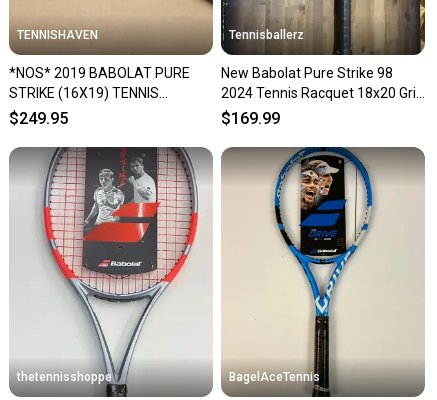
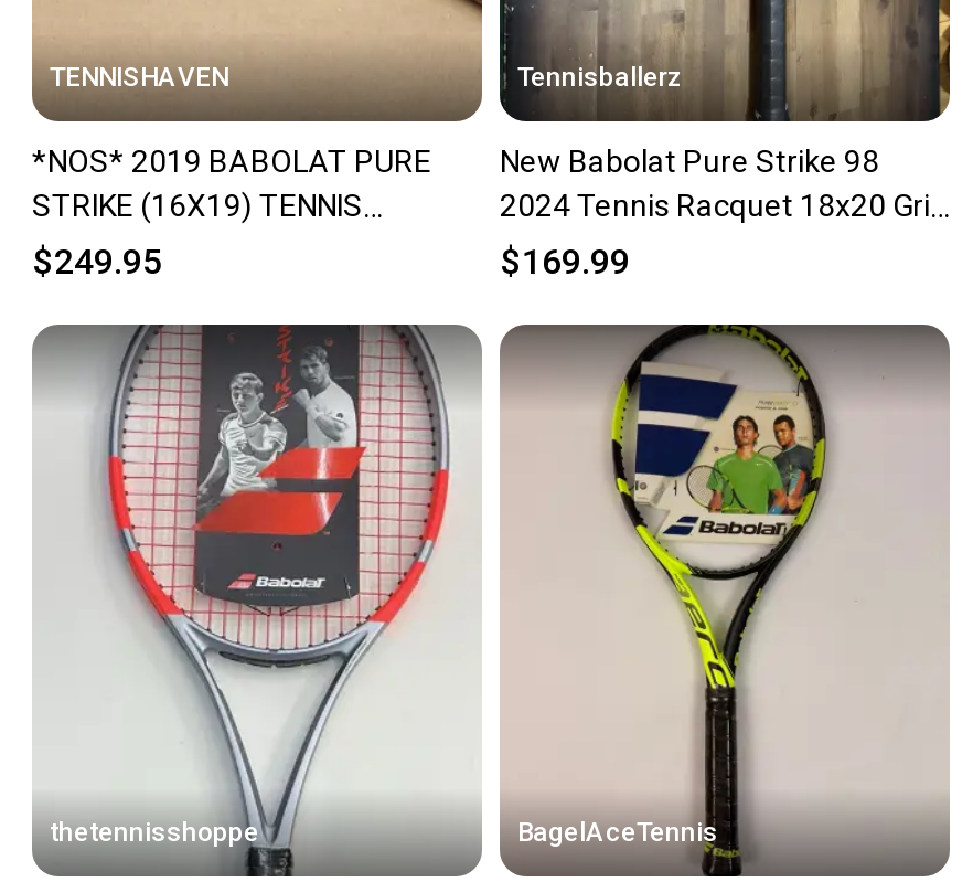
[269,147,373,322] [image] -> [601,325,833,700] [image]

